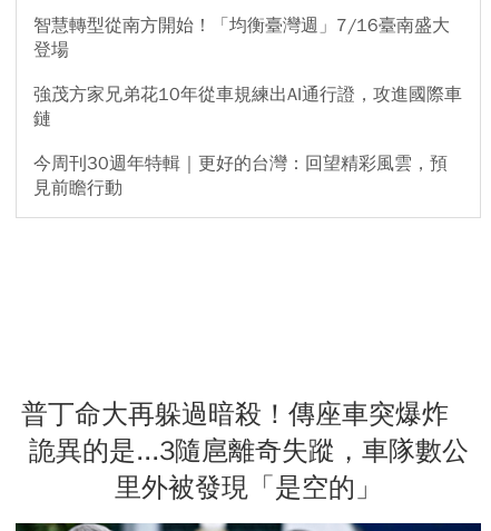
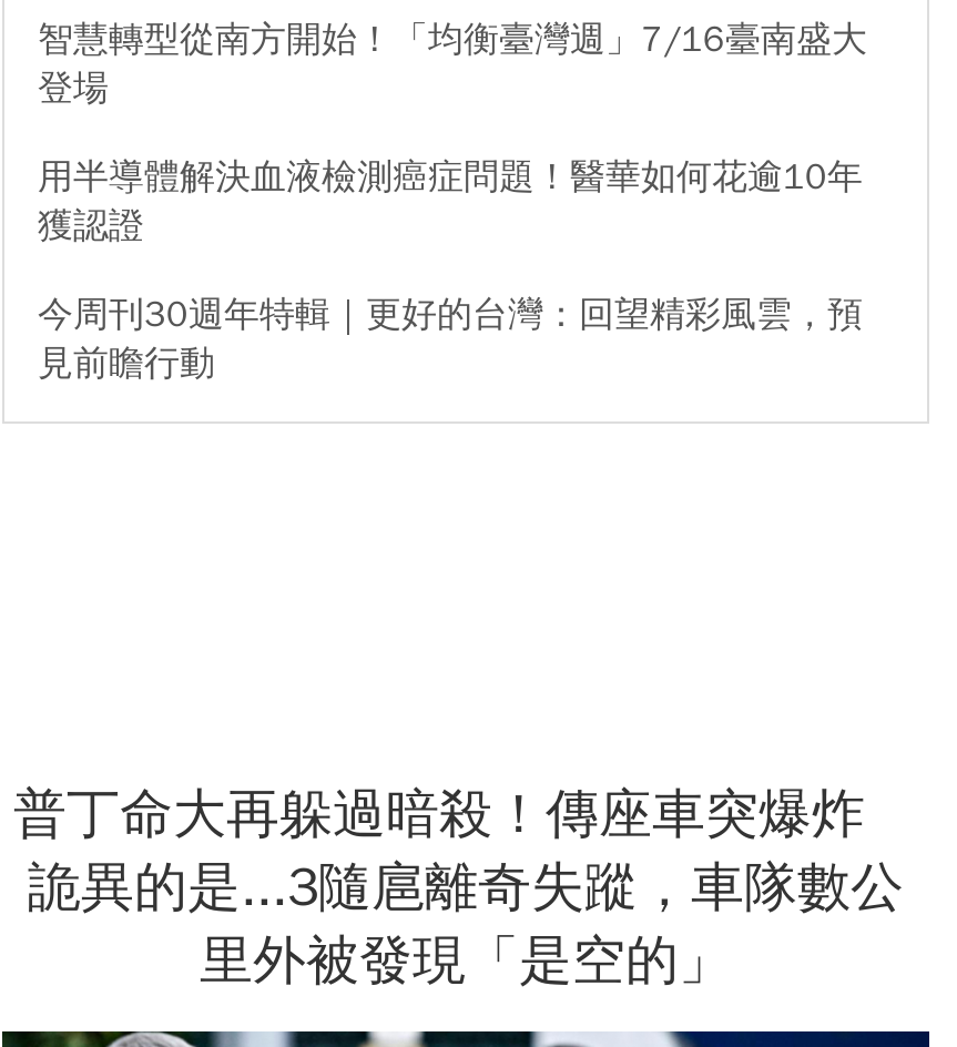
[33,83,462,130] 強茂方家兄弟花10年從車規練出AI通行證，攻進國際車 | 鏈 -> [38,155,863,248] 用半導體解決血液檢測癌症問題！醫華如何花逾10年 | 獲認證

